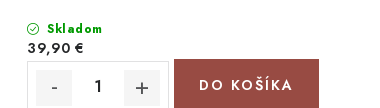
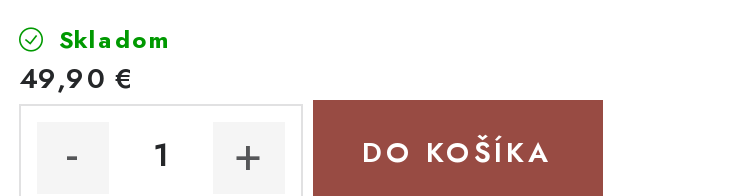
[27,38,84,58] 39,90 € -> [19,58,134,98] 49,90 €

